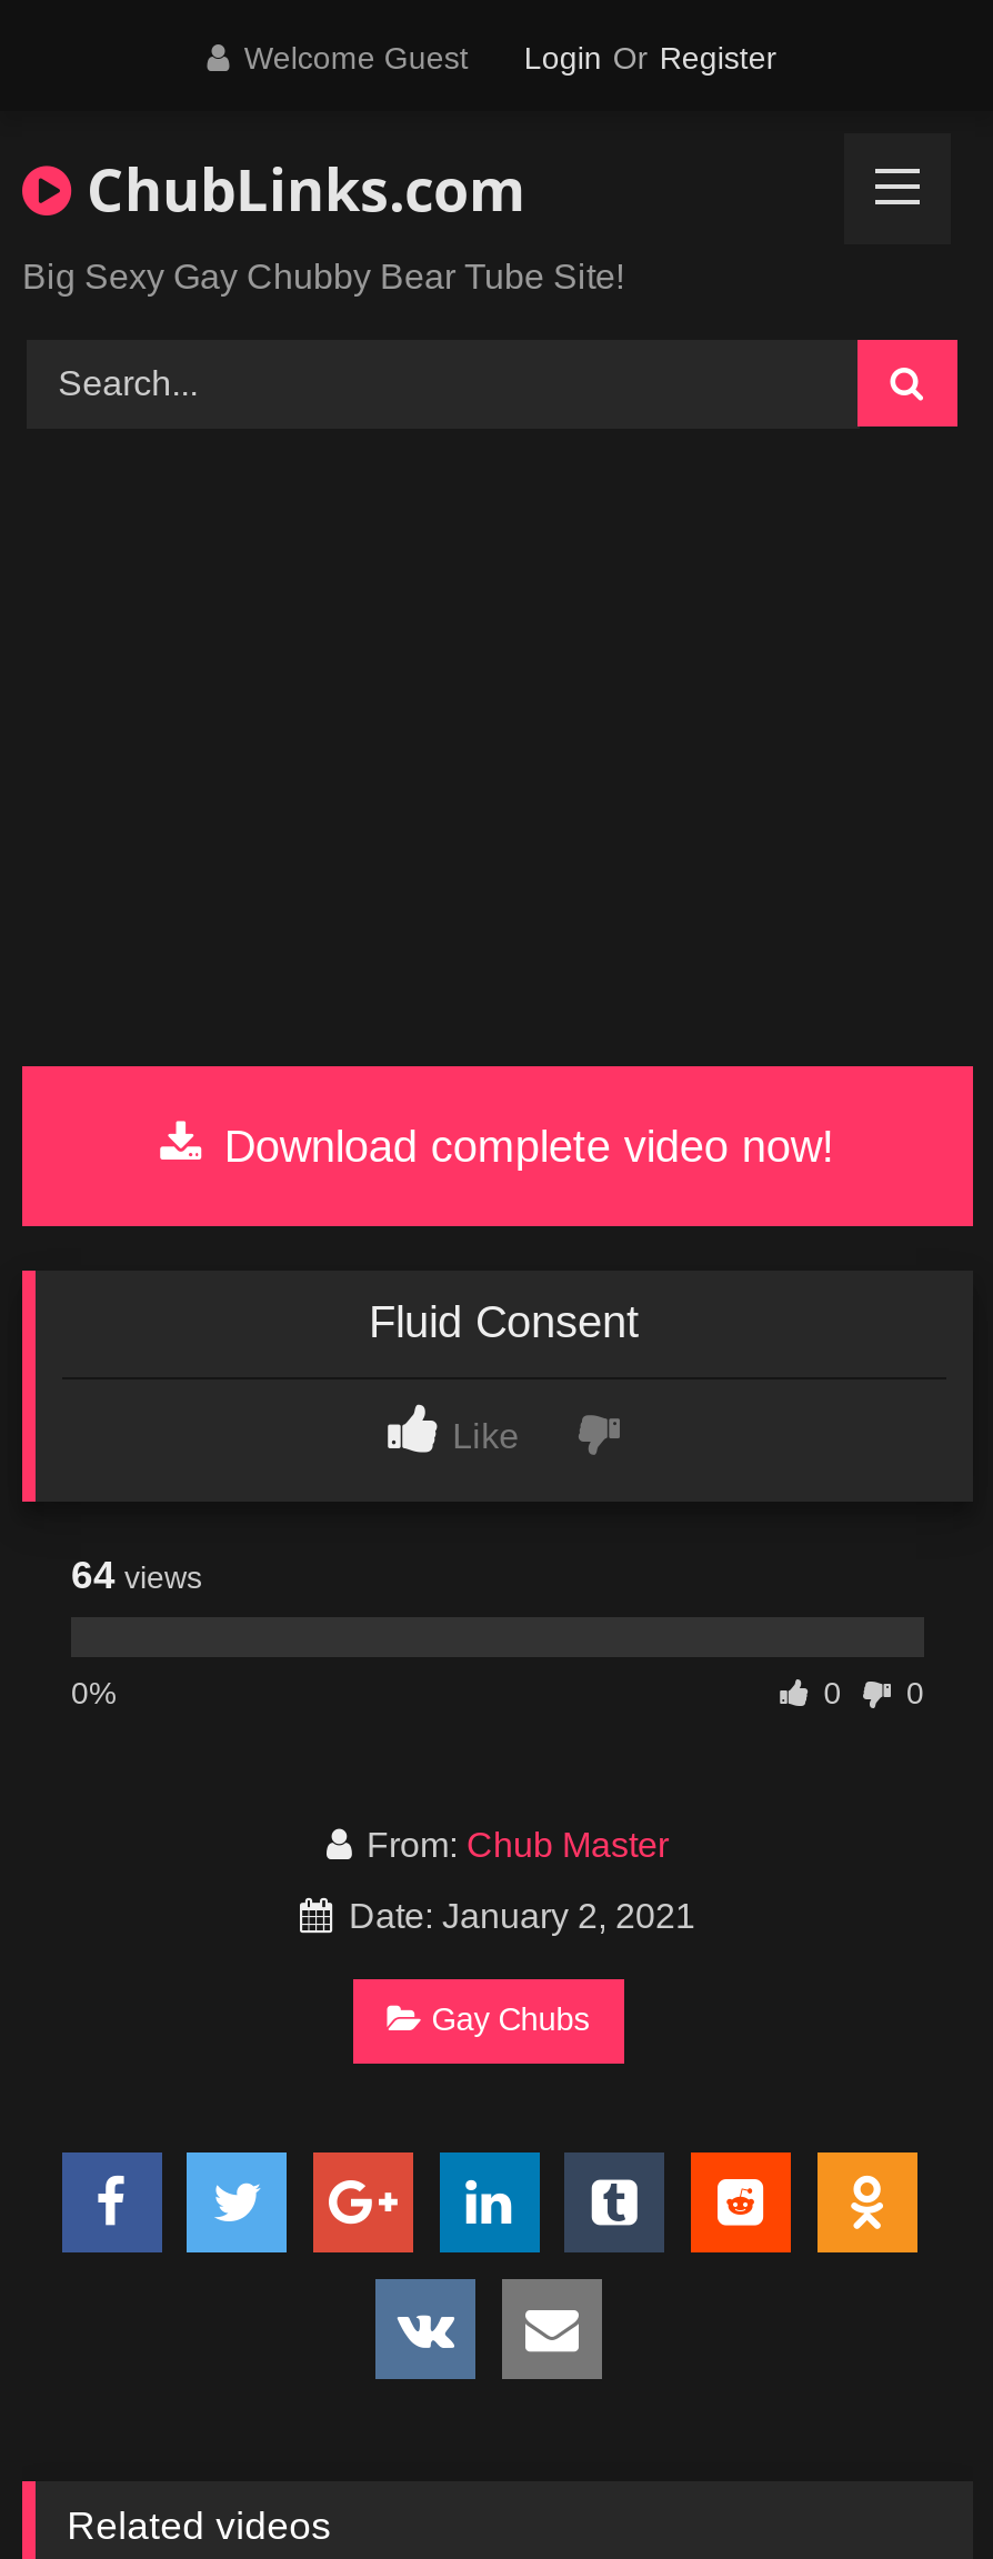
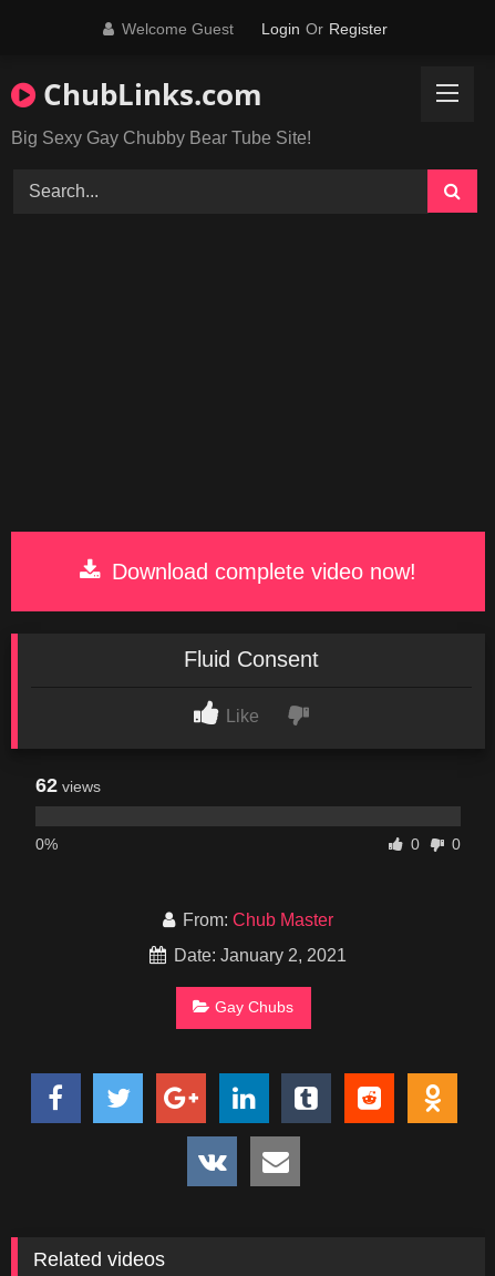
[71,1553,202,1597] 64 views -> [35,774,101,797] 62 views

